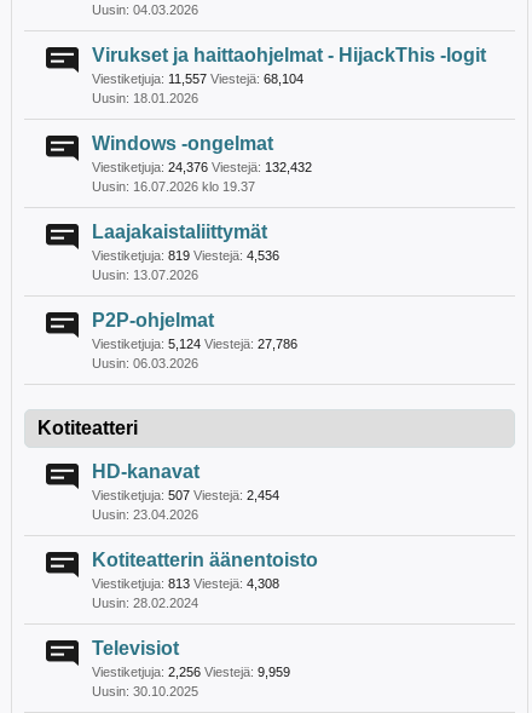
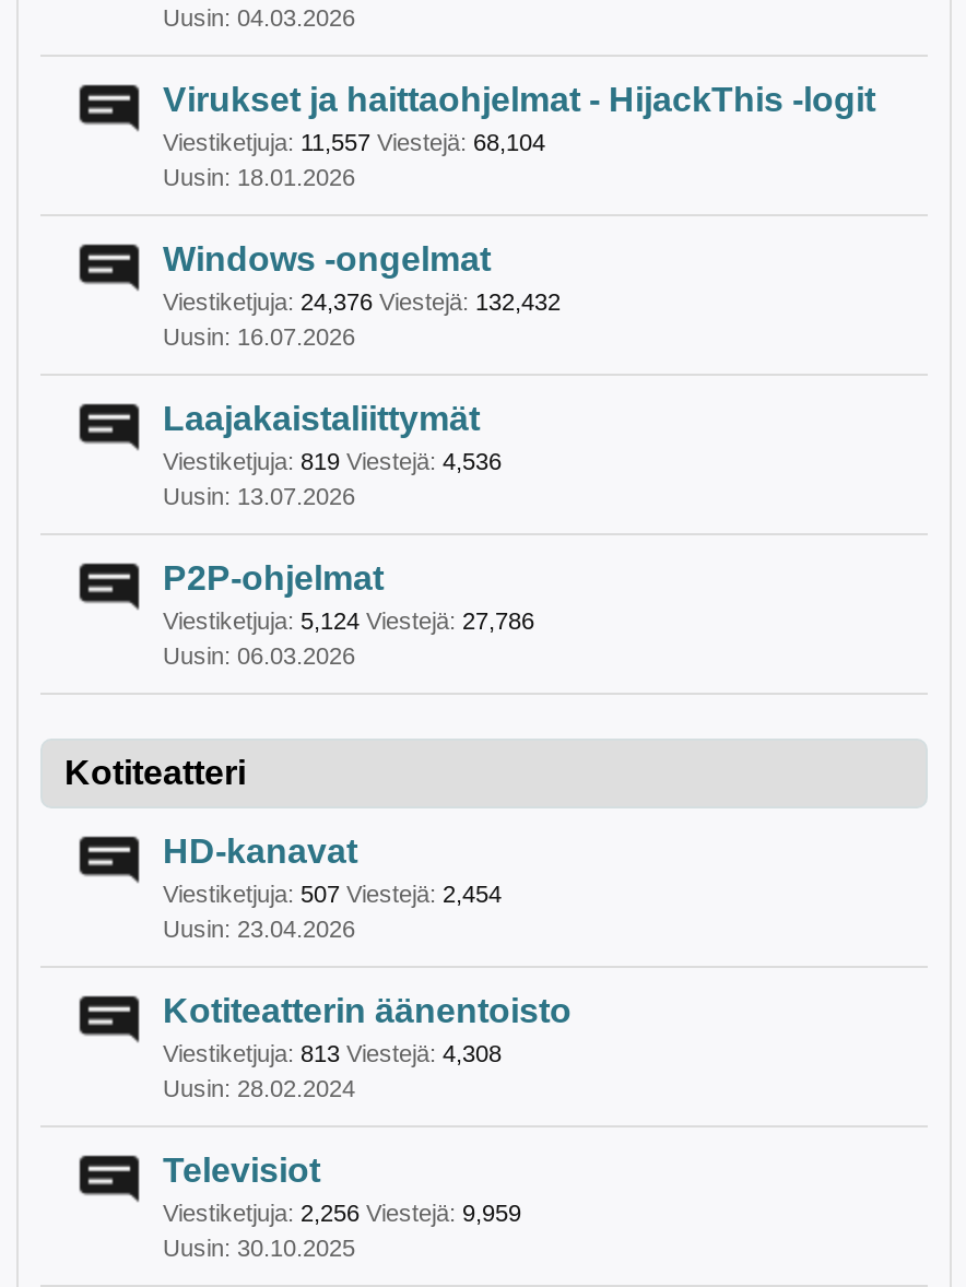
[133,179,255,194] 16.07.2026 klo 19.37 -> [237,323,355,350] 16.07.2026

